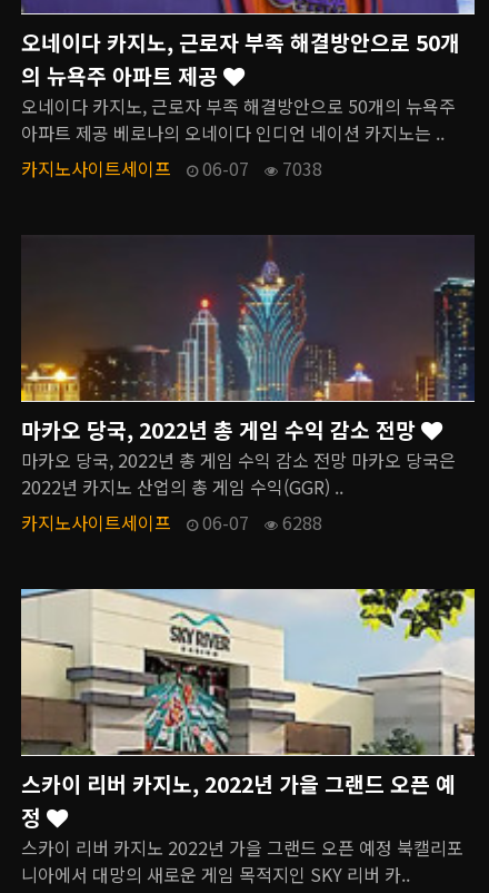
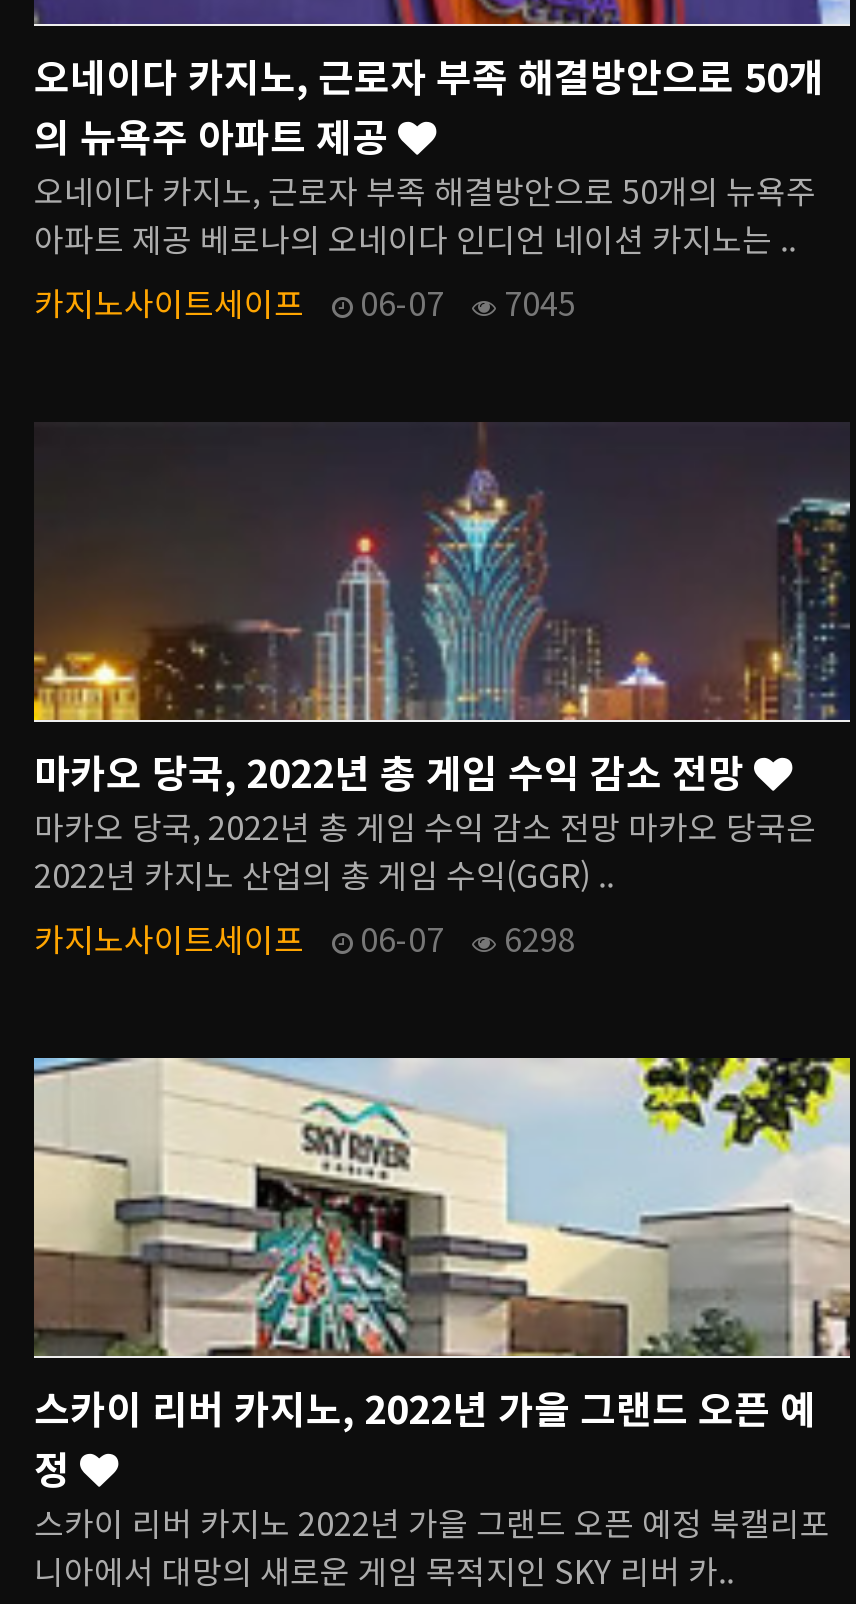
[21,155,322,181] 카지노사이트세이프 06-07 7038 -> [34,278,576,326] 카지노사이트세이프 06-07 7045
[21,509,322,536] 카지노사이트세이프 06-07 6288 -> [34,914,576,962] 카지노사이트세이프 06-07 6298

